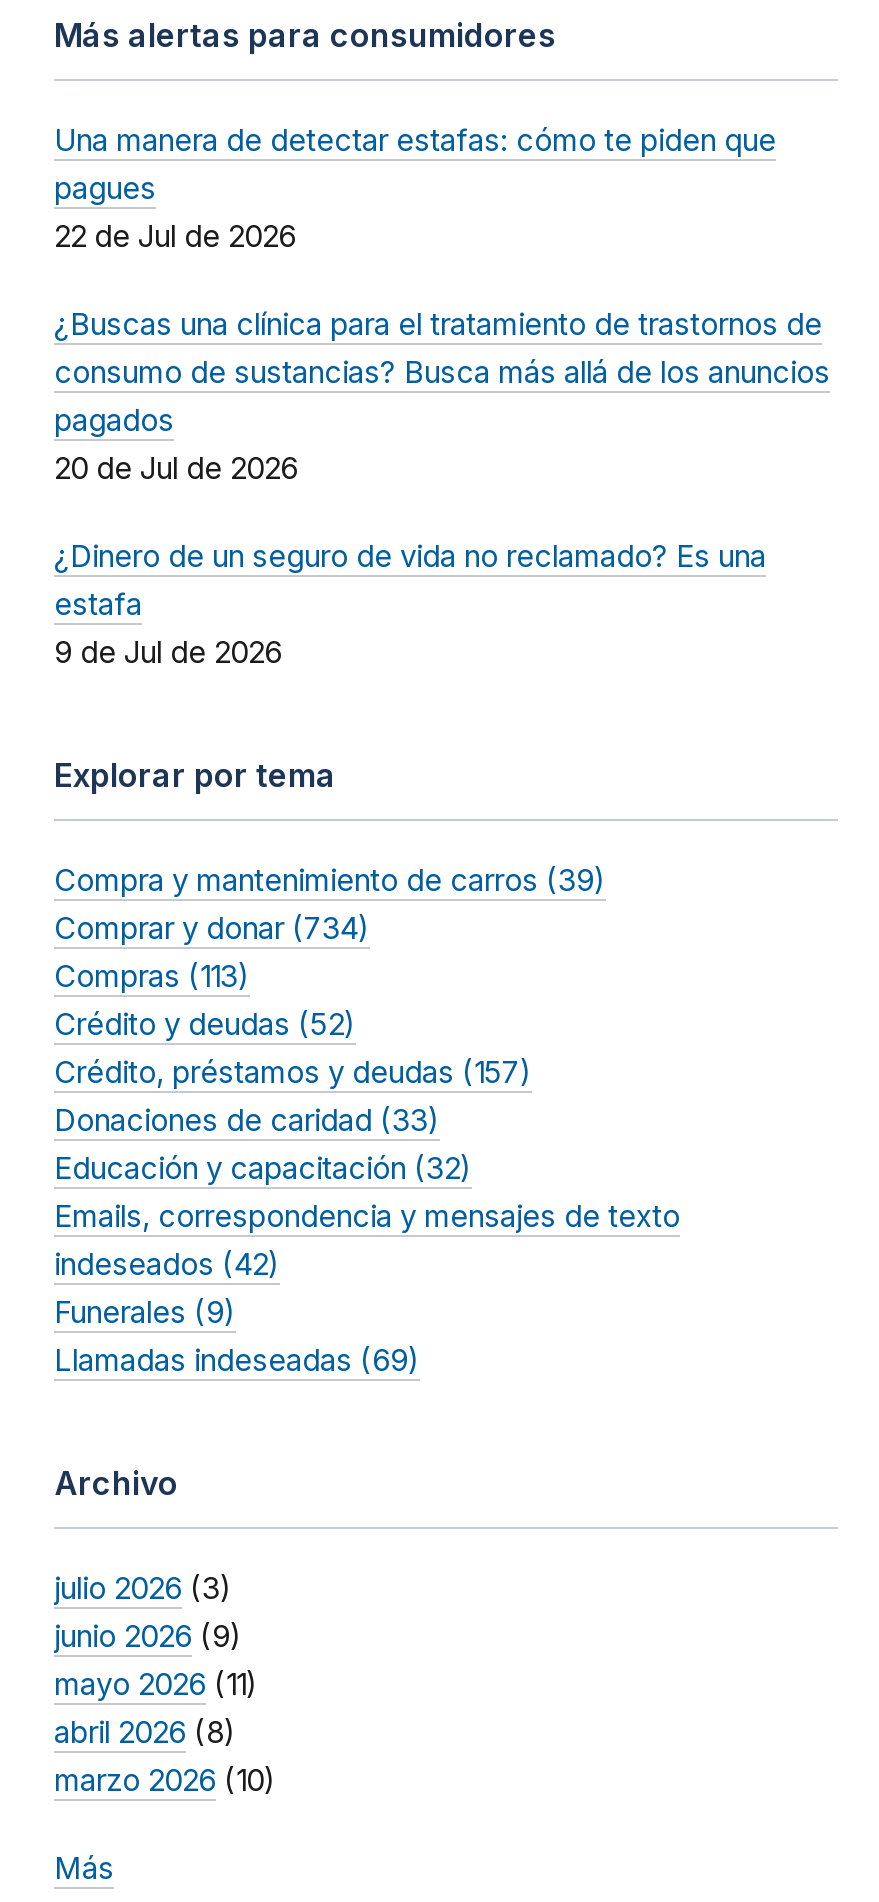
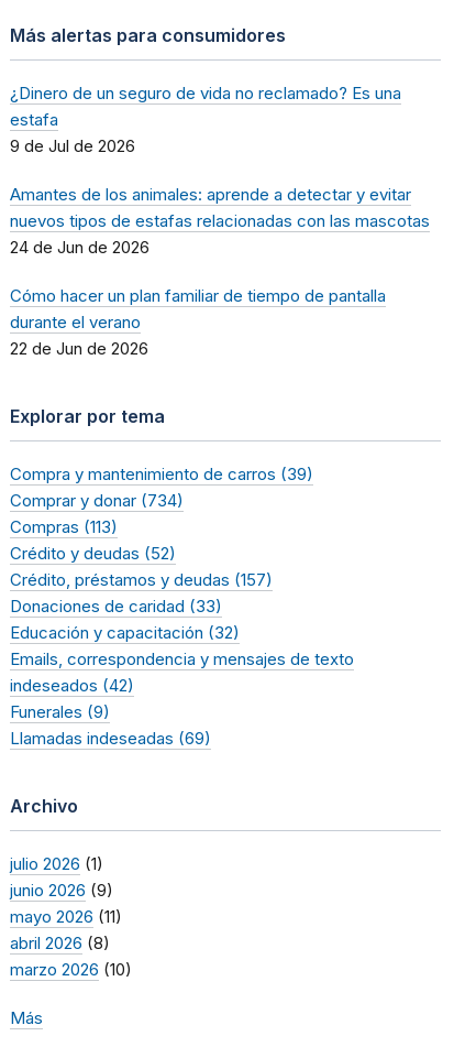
[54,121,830,487] Una manera de detectar estafas: cómo te piden que | pagues | 22 de Jul de 2026 | ¿Buscas una clínica para el tratamiento de trastornos de | consumo de sustancias? Busca más allá de los anuncios | pagados | 20 de Jul de 2026 -> none
moved [54,537,766,671] -> [10,82,401,156]: ¿Dinero de un seguro de vida no reclamado? Es una | estafa | 9 de Jul de 2026
none -> [10,184,430,359] Amantes de los animales: aprende a detectar y evitar | nuevos tipos de estafas relacionadas con las mascotas | 24 de Jun de 2026 | Cómo hacer un plan familiar de tiempo de pantalla | durante el verano | 22 de Jun de 2026
[54,1569,232,1607] julio 2026 (3) -> [10,853,103,874] julio 2026 (1)

